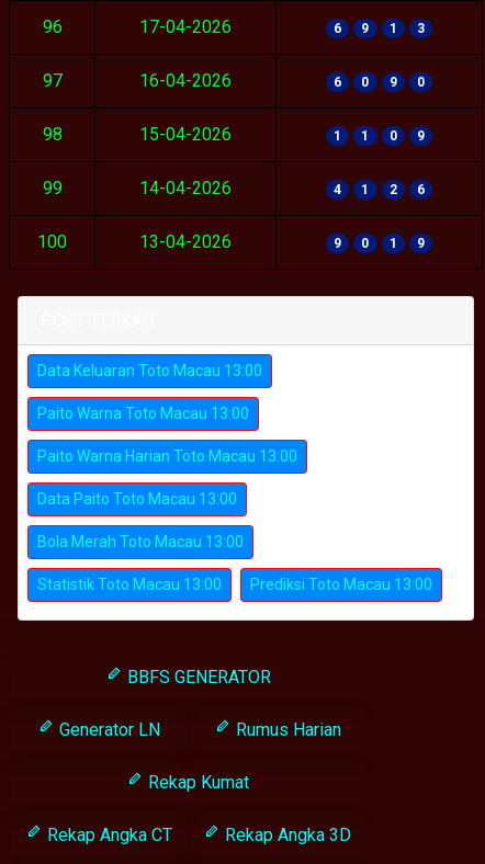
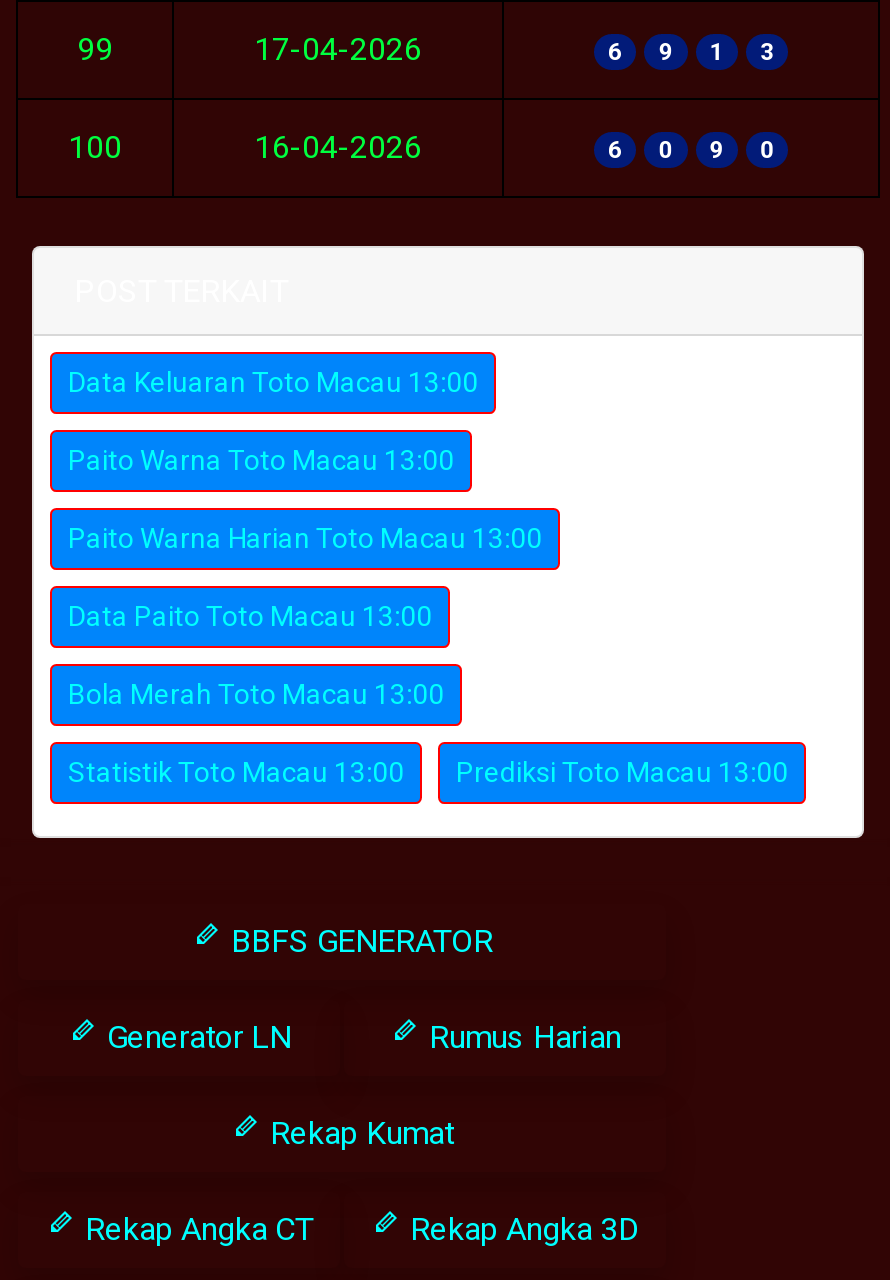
[42,16,62,37] 96 -> [77,30,113,68] 99
[42,70,62,91] 97 -> [68,128,122,166] 100
[37,124,425,252] 98 | 15-04-2026 | 1 | 1 | 0 | 9 | 99 | 14-04-2026 | 4 | 1 | 2 | 6 | 100 | 13-04-2026 | 9 | 0 | 1 | 9 -> none

